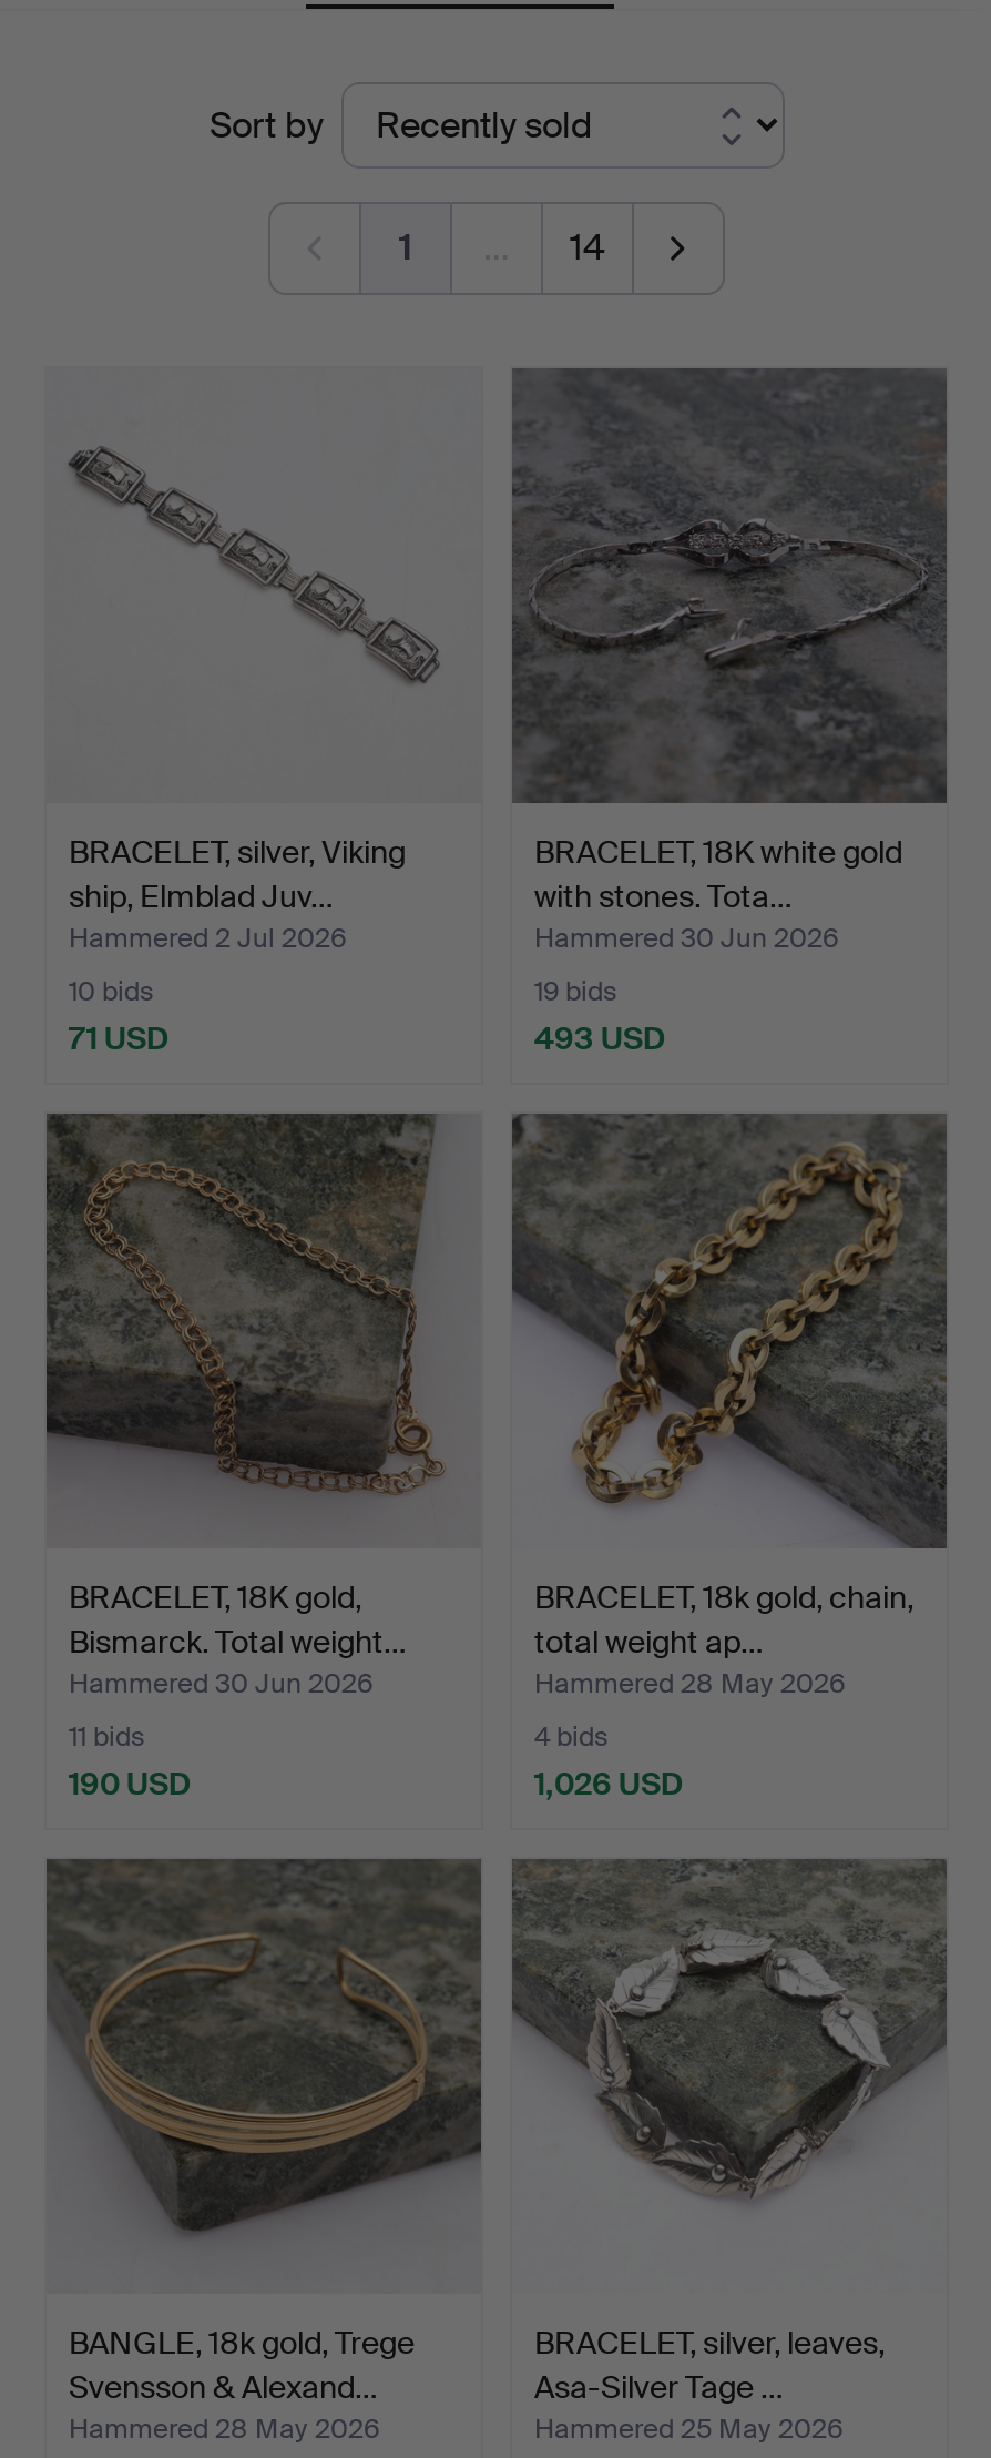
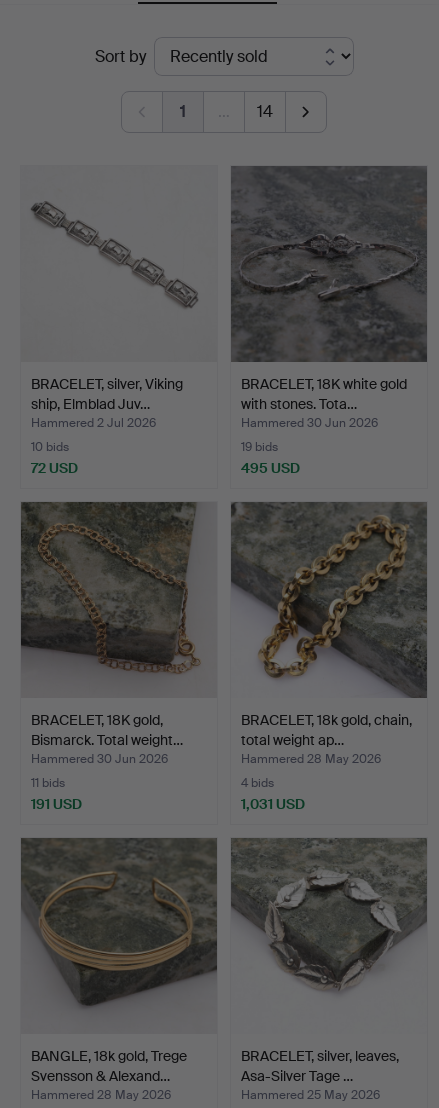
[69,1018,168,1058] 71 USD -> [31,459,78,477] 72 USD
[534,1018,665,1058] 493 USD -> [241,459,300,477] 495 USD
[69,1763,191,1803] 190 USD -> [31,795,82,813] 191 USD
[534,1763,683,1803] 1,026 USD -> [241,795,305,813] 1,031 USD

